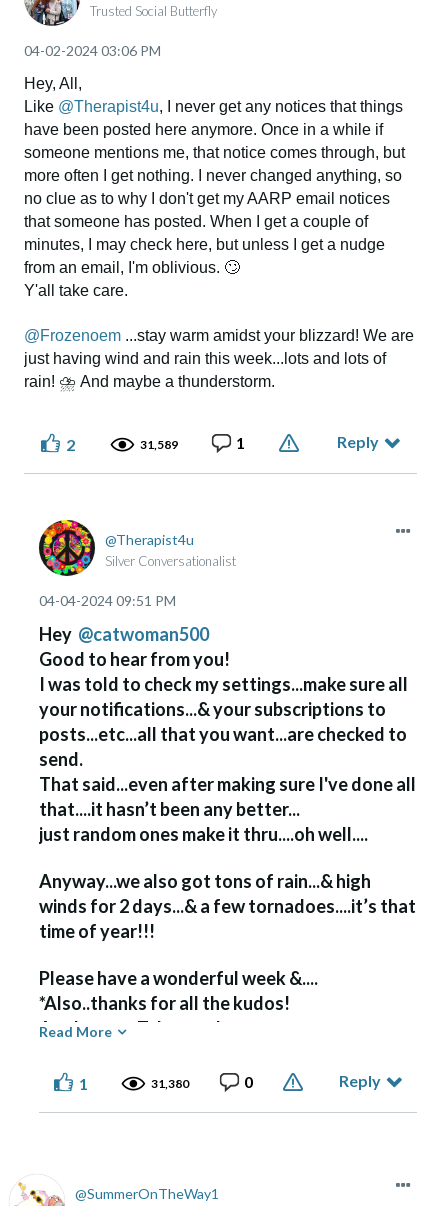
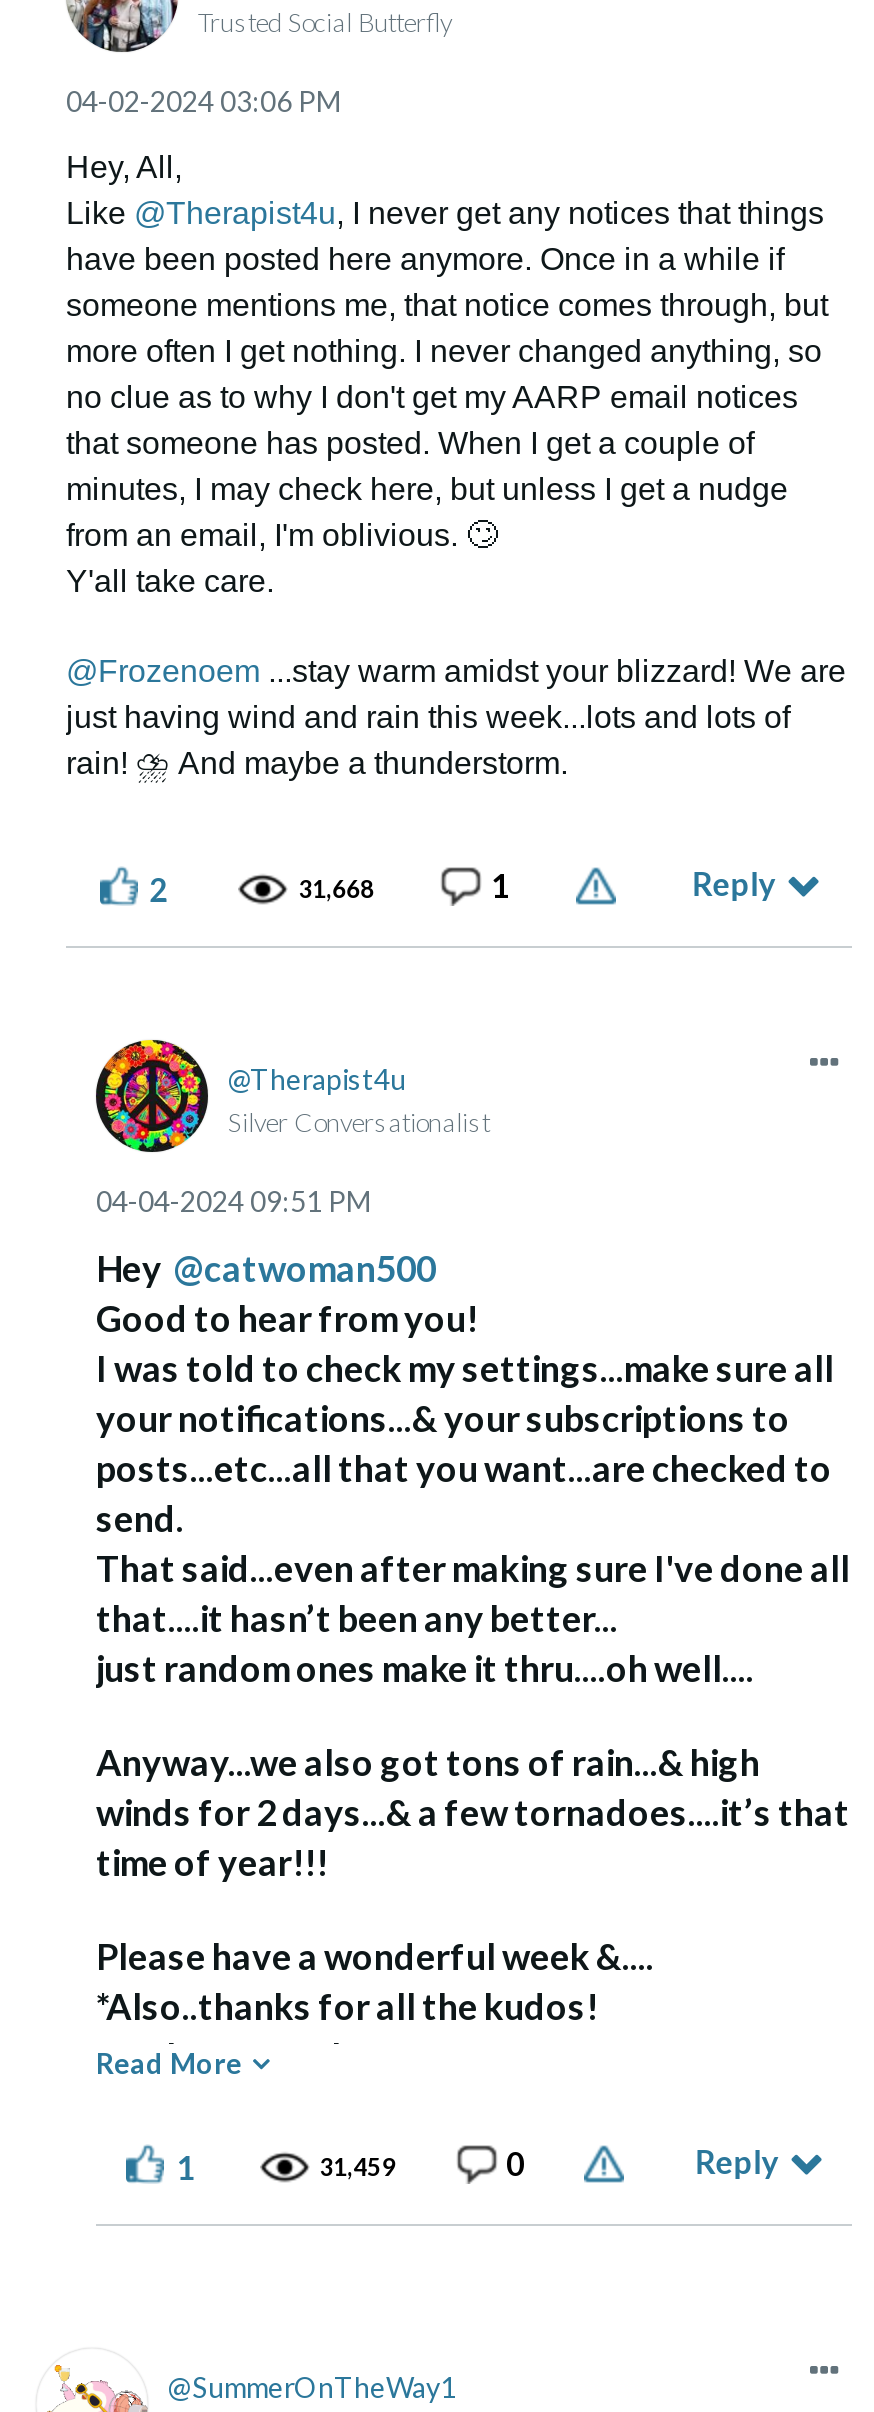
[140,437,178,452] 31,589 -> [298,873,374,903] 31,668
[151,1076,189,1091] 31,380 -> [319,2151,395,2181] 31,459

